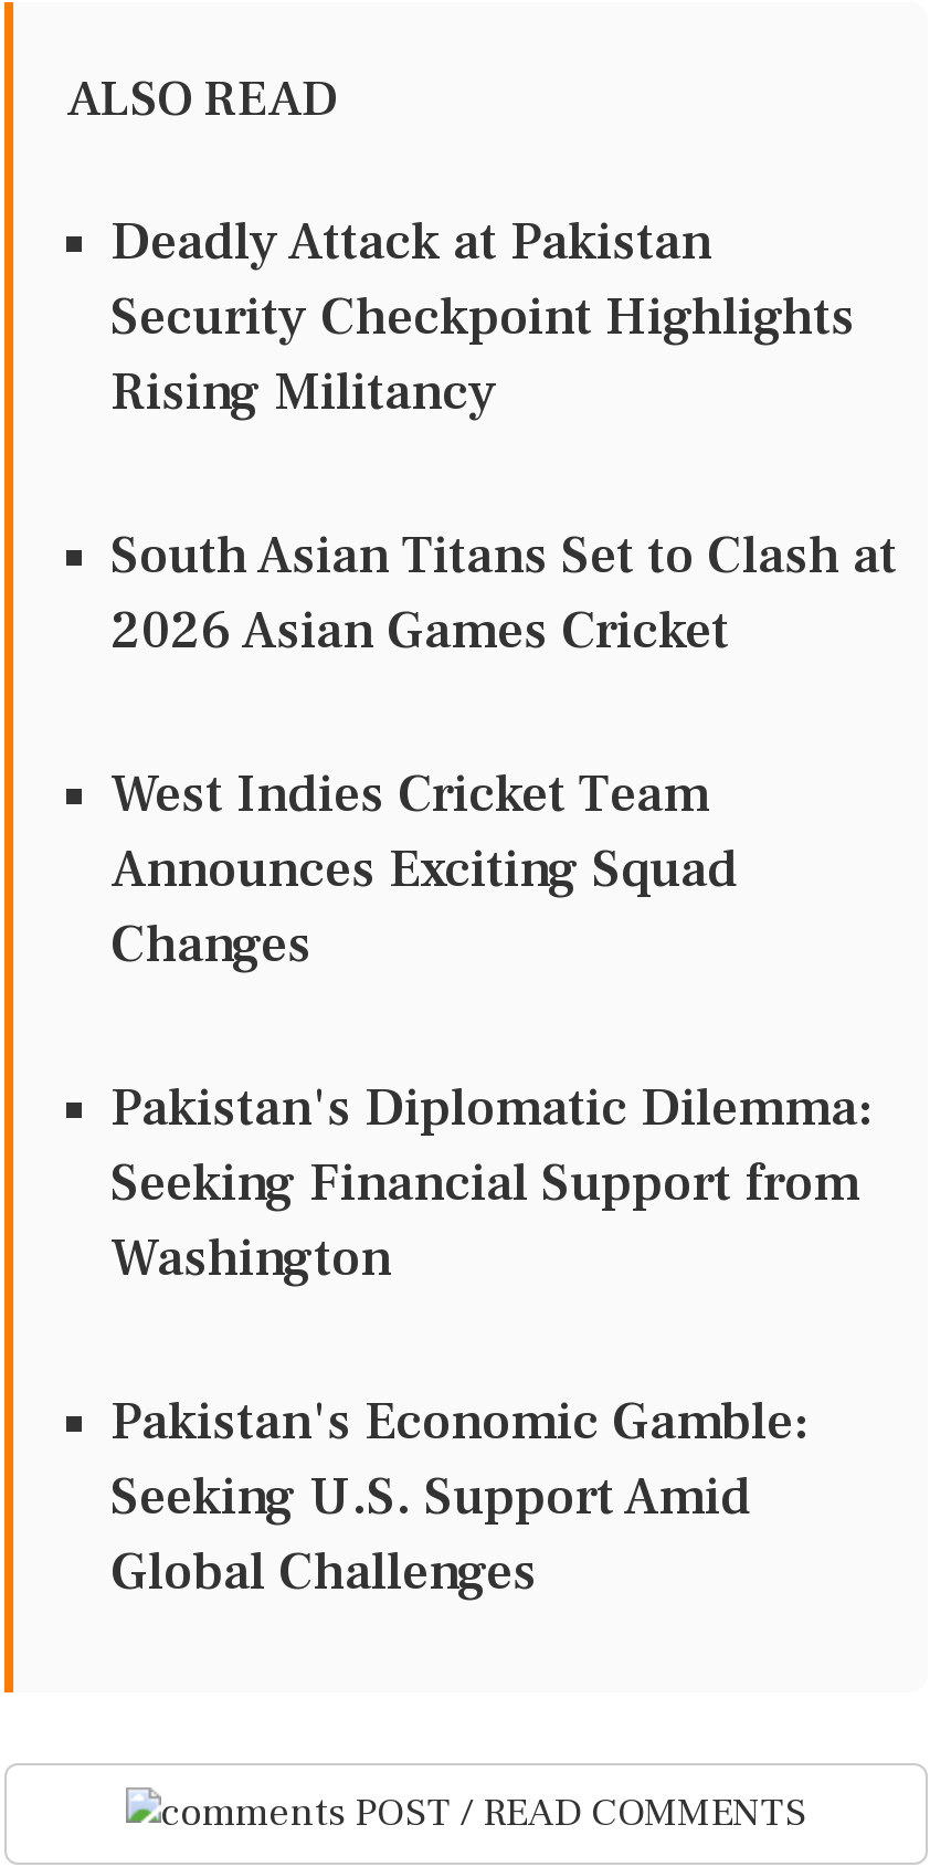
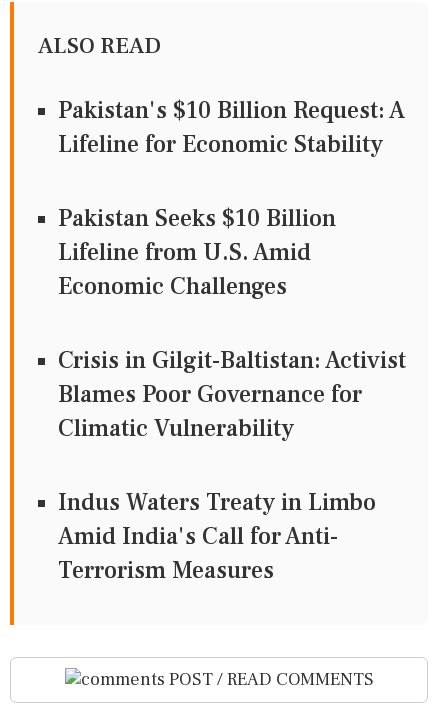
[110,207,897,1605] Deadly Attack at Pakistan | Security Checkpoint Highlights | Rising Militancy | South Asian Titans Set to Clash at | 2026 Asian Games Cricket | West Indies Cricket Team | Announces Exciting Squad | Changes | Pakistan's Diplomatic Dilemma: | Seeking Financial Support from | Washington | Pakistan's Economic Gamble: | Seeking U.S. Support Amid | Global Challenges -> [58,94,406,585] Pakistan's $10 Billion Request: A | Lifeline for Economic Stability | Pakistan Seeks $10 Billion | Lifeline from U.S. Amid | Economic Challenges | Crisis in Gilgit-Baltistan: Activist | Blames Poor Governance for | Climatic Vulnerability | Indus Waters Treaty in Limbo | Amid India's Call for Anti- | Terrorism Measures

